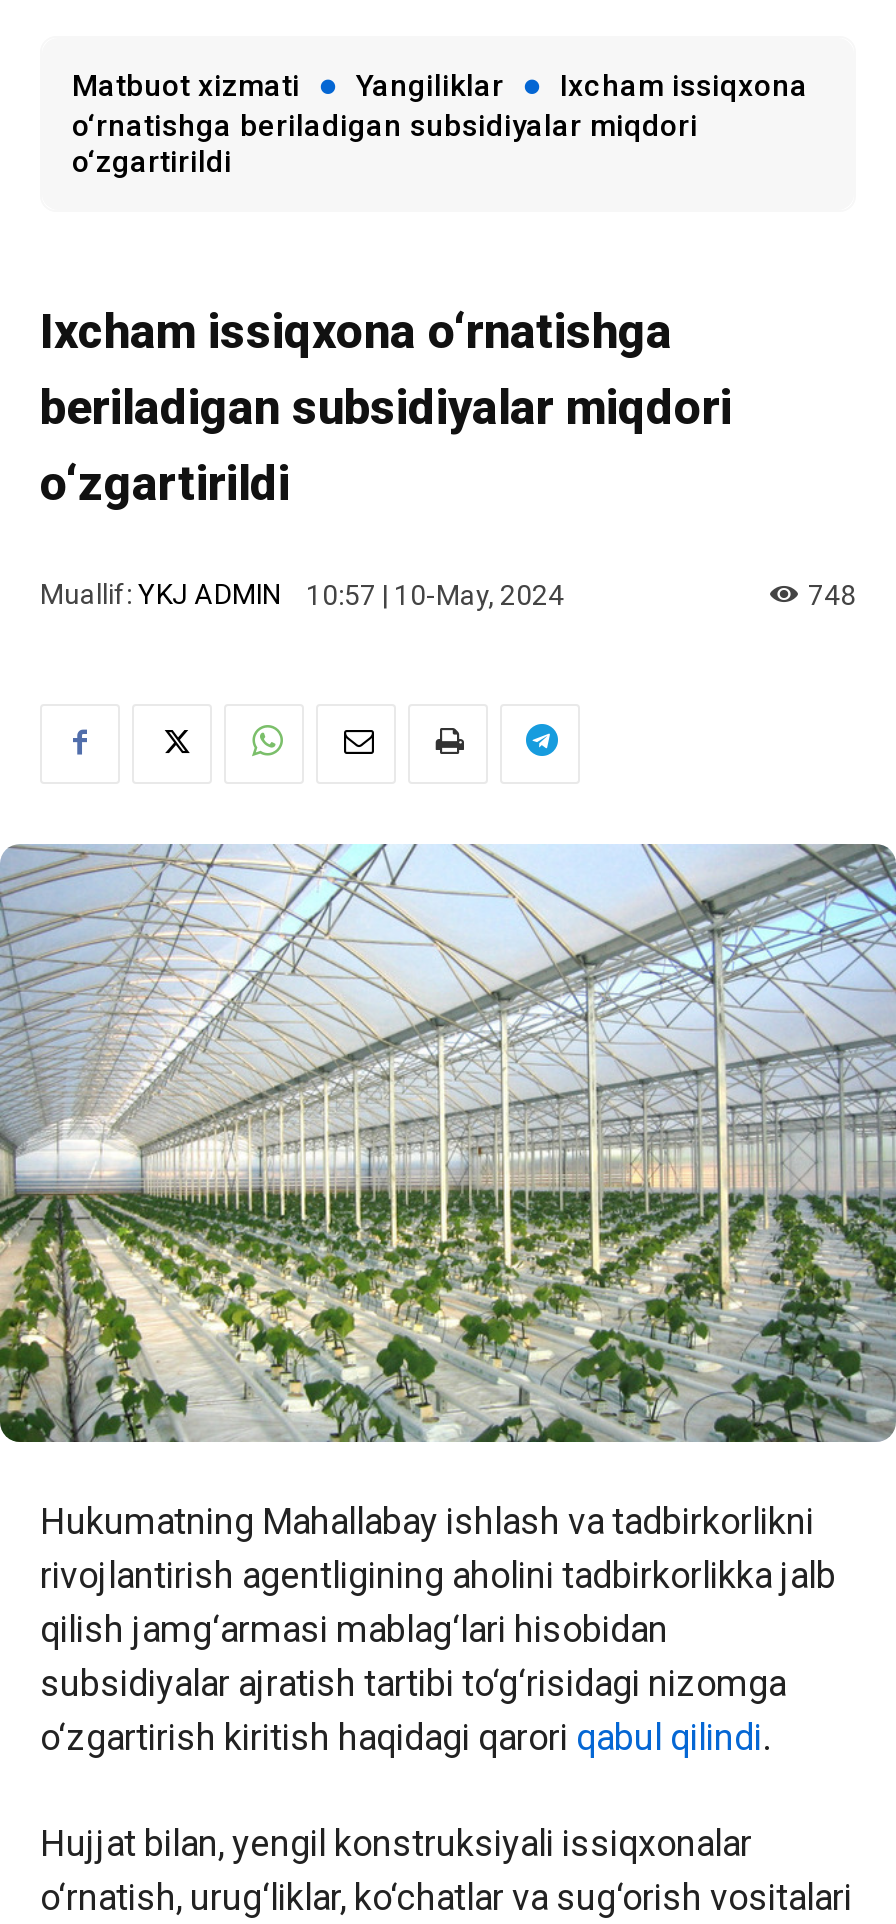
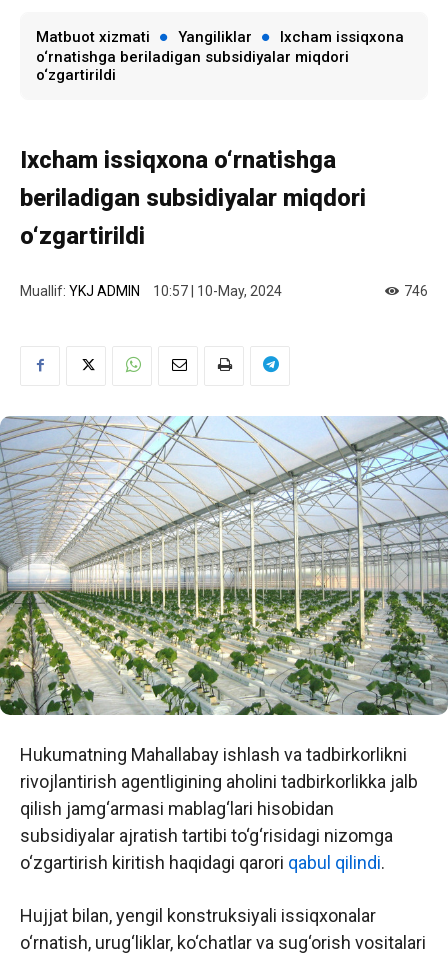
[808,579,856,611] 748 -> [404,283,428,299] 746

